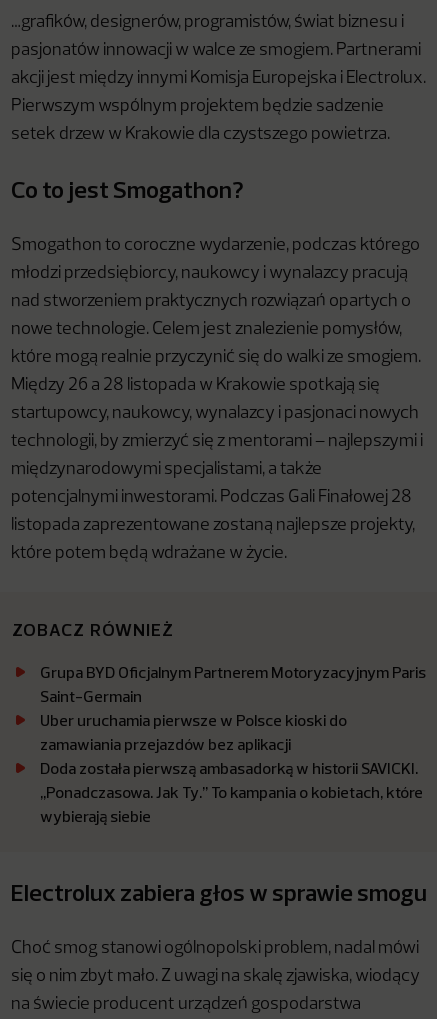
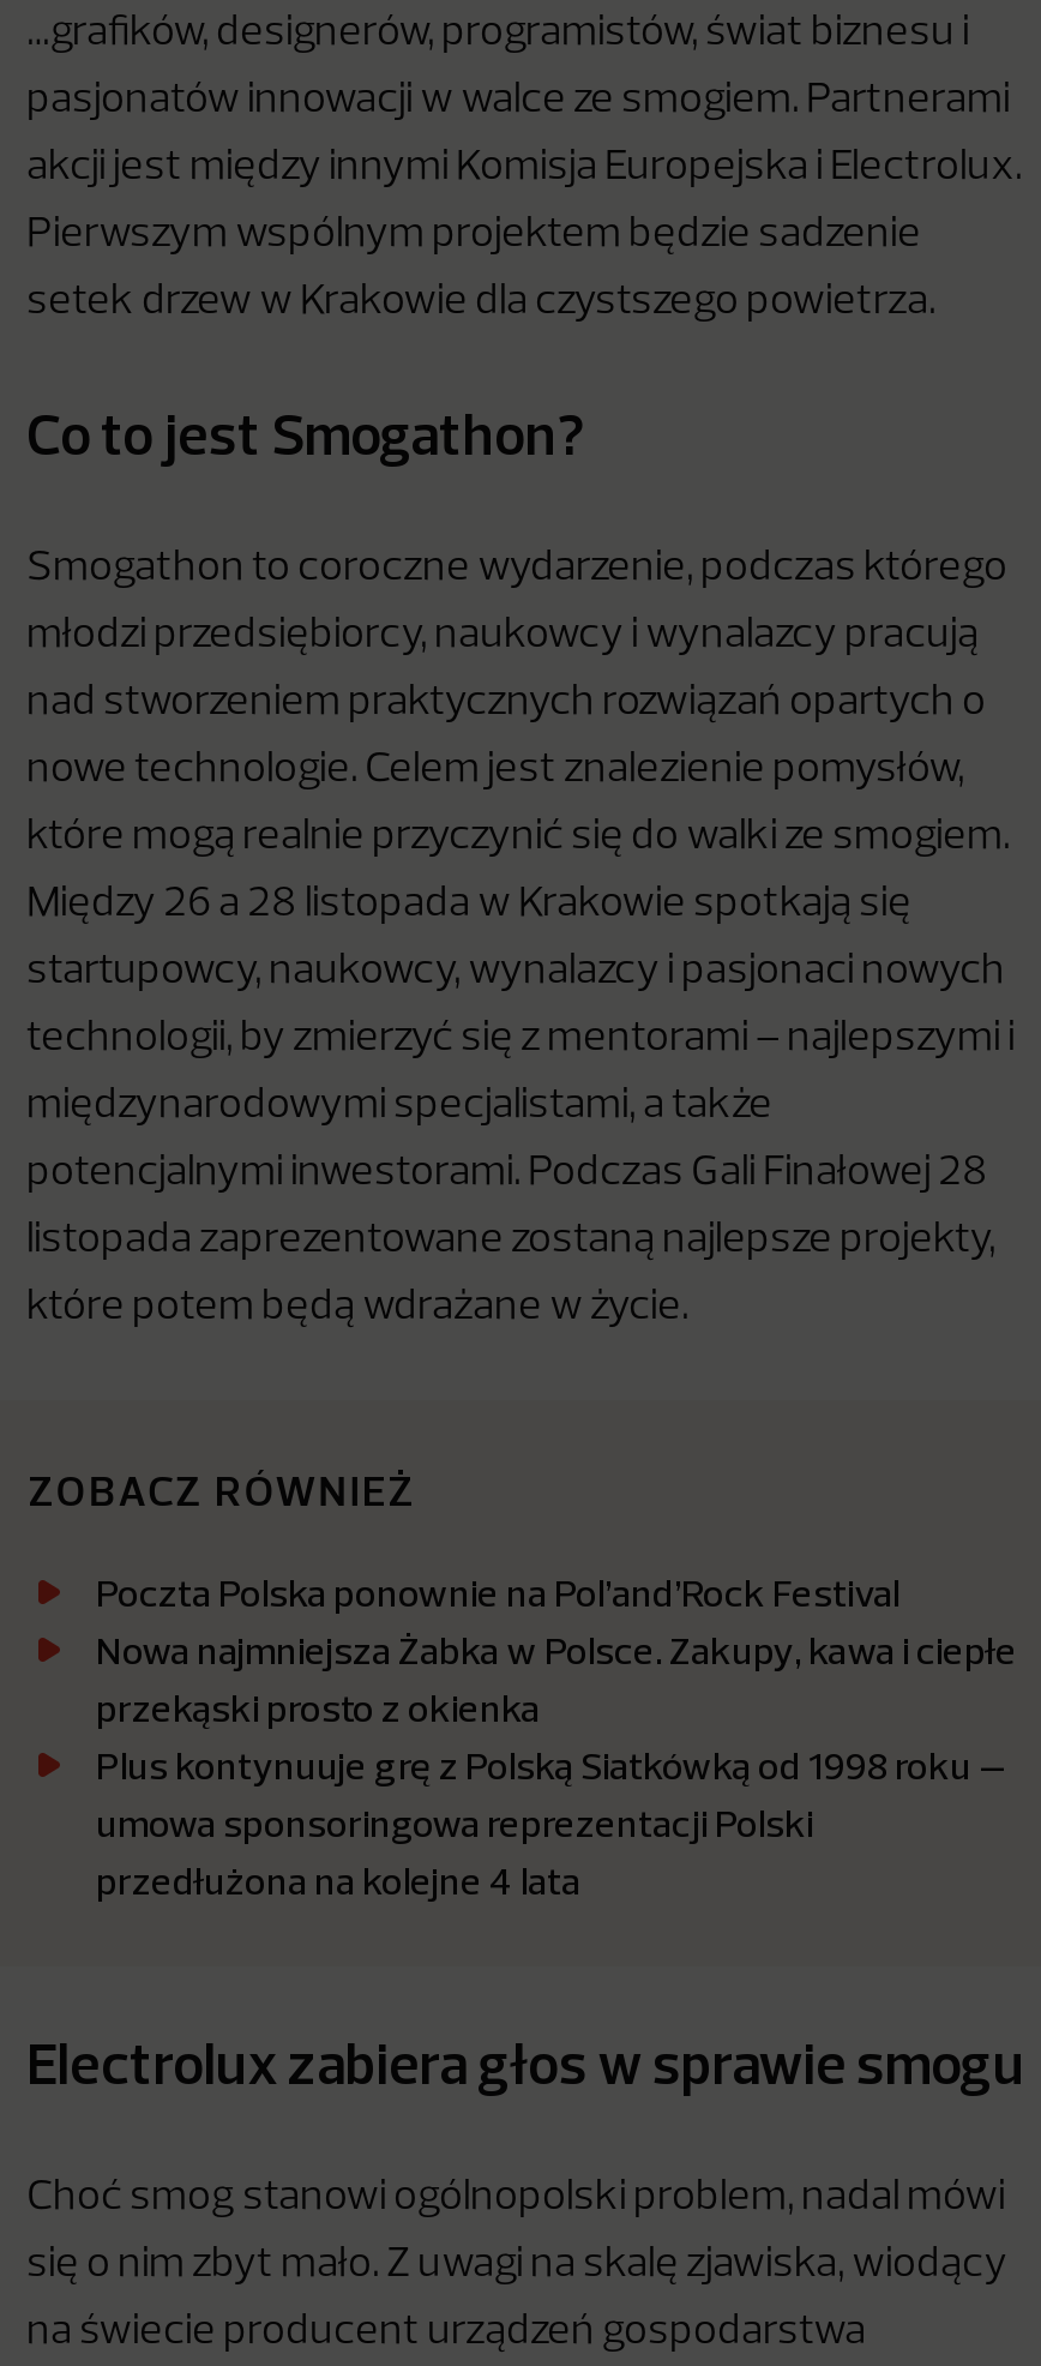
[40,662,426,826] Grupa BYD Oficjalnym Partnerem Motoryzacyjnym Paris | Saint-Germain | Uber uruchamia pierwsze w Polsce kioski do | zamawiania przejazdów bez aplikacji | Doda została pierwszą ambasadorką w historii SAVICKI. | ,,Ponadczasowa. Jak Ty.’’ To kampania o kobietach, które | wybierają siebie -> [96,1568,1017,1904] Poczta Polska ponownie na Pol’and’Rock Festival | Nowa najmniejsza Żabka w Polsce. Zakupy, kawa i ciepłe | przekąski prosto z okienka | Plus kontynuuje grę z Polską Siatkówką od 1998 roku – | umowa sponsoringowa reprezentacji Polski | przedłużona na kolejne 4 lata

